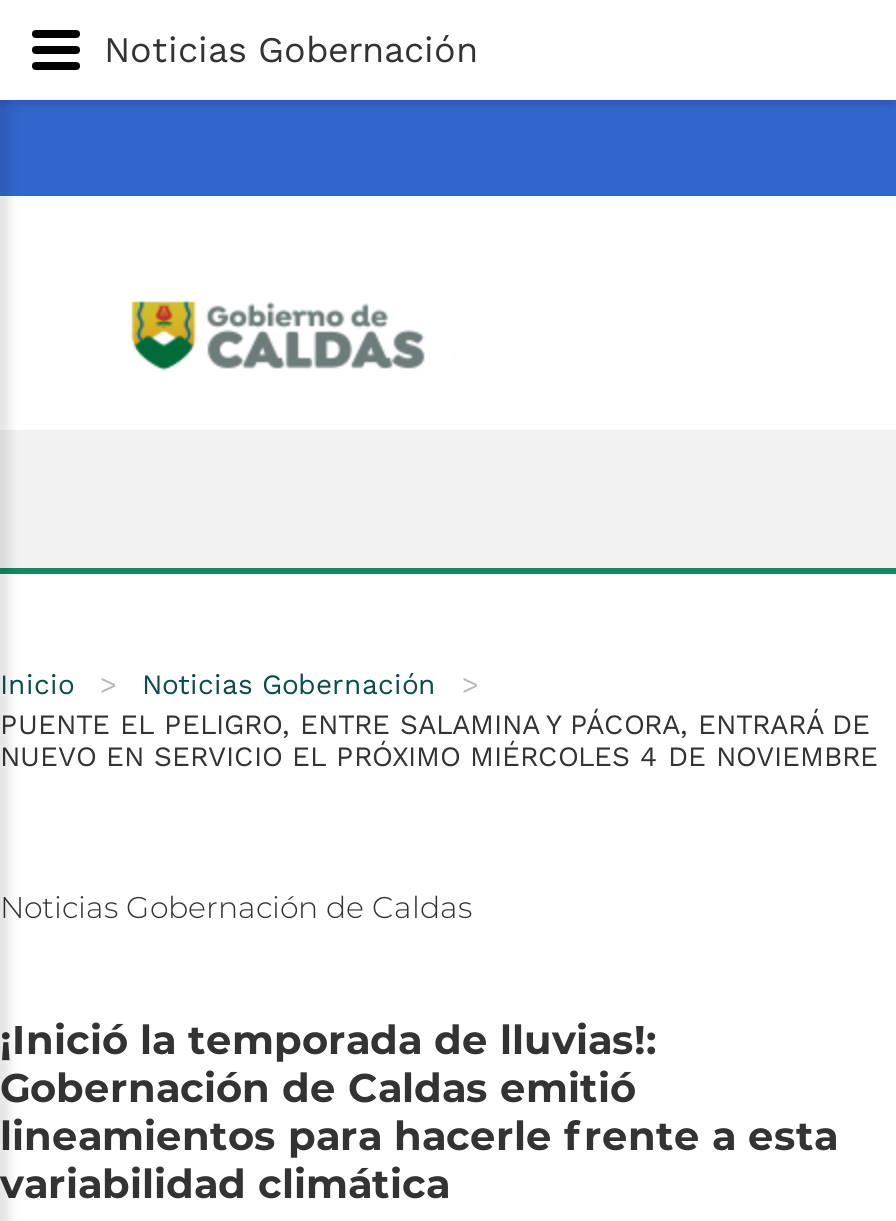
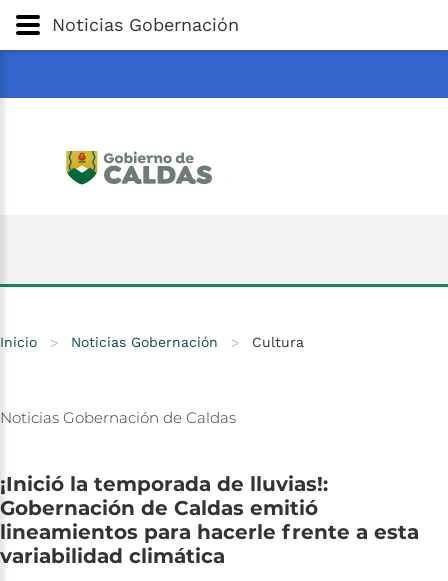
[0,708,878,772] PUENTE EL PELIGRO, ENTRE SALAMINA Y PÁCORA, ENTRARÁ DE | NUEVO EN SERVICIO EL PRÓXIMO MIÉRCOLES 4 DE NOVIEMBRE -> [252,334,304,350] Cultura

